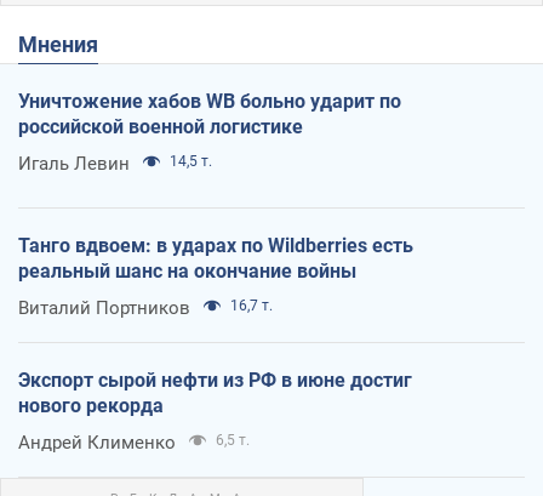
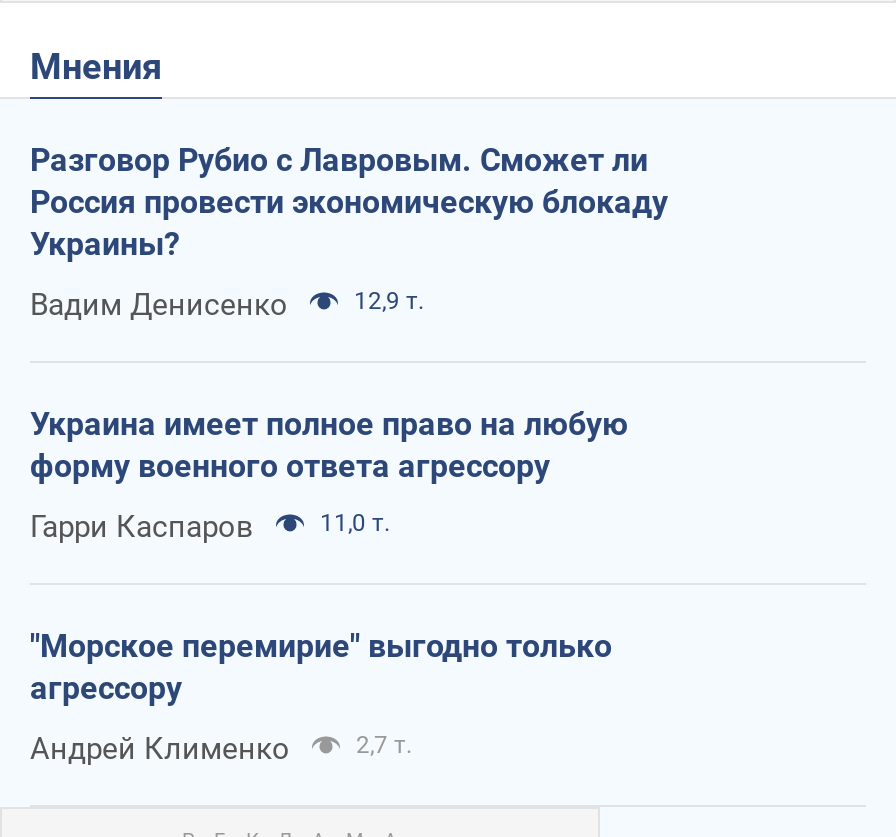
[18,89,401,138] Уничтожение хабов WB больно ударит по | российской военной логистике -> [30,140,668,262] Разговор Рубио с Лавровым. Сможет ли | Россия провести экономическую блокаду | Украины?
[18,152,212,174] Игаль Левин | 14,5 т. -> [30,286,424,322] Вадим Денисенко | 12,9 т.
[18,234,413,282] Танго вдвоем: в ударах по Wildberries есть | реальный шанс на окончание войны -> [30,404,628,484] Украина имеет полное право на любую | форму военного ответа агрессору
[18,297,273,319] Виталий Портников | 16,7 т. -> [30,508,390,544] Гарри Каспаров | 11,0 т.
[18,368,412,417] Экспорт сырой нефти из РФ в июне достиг | нового рекорда -> [30,626,612,706] "Морское перемирие" выгодно только | агрессору
[216,431,250,448] 6,5 т. -> [356,730,412,758] 2,7 т.

